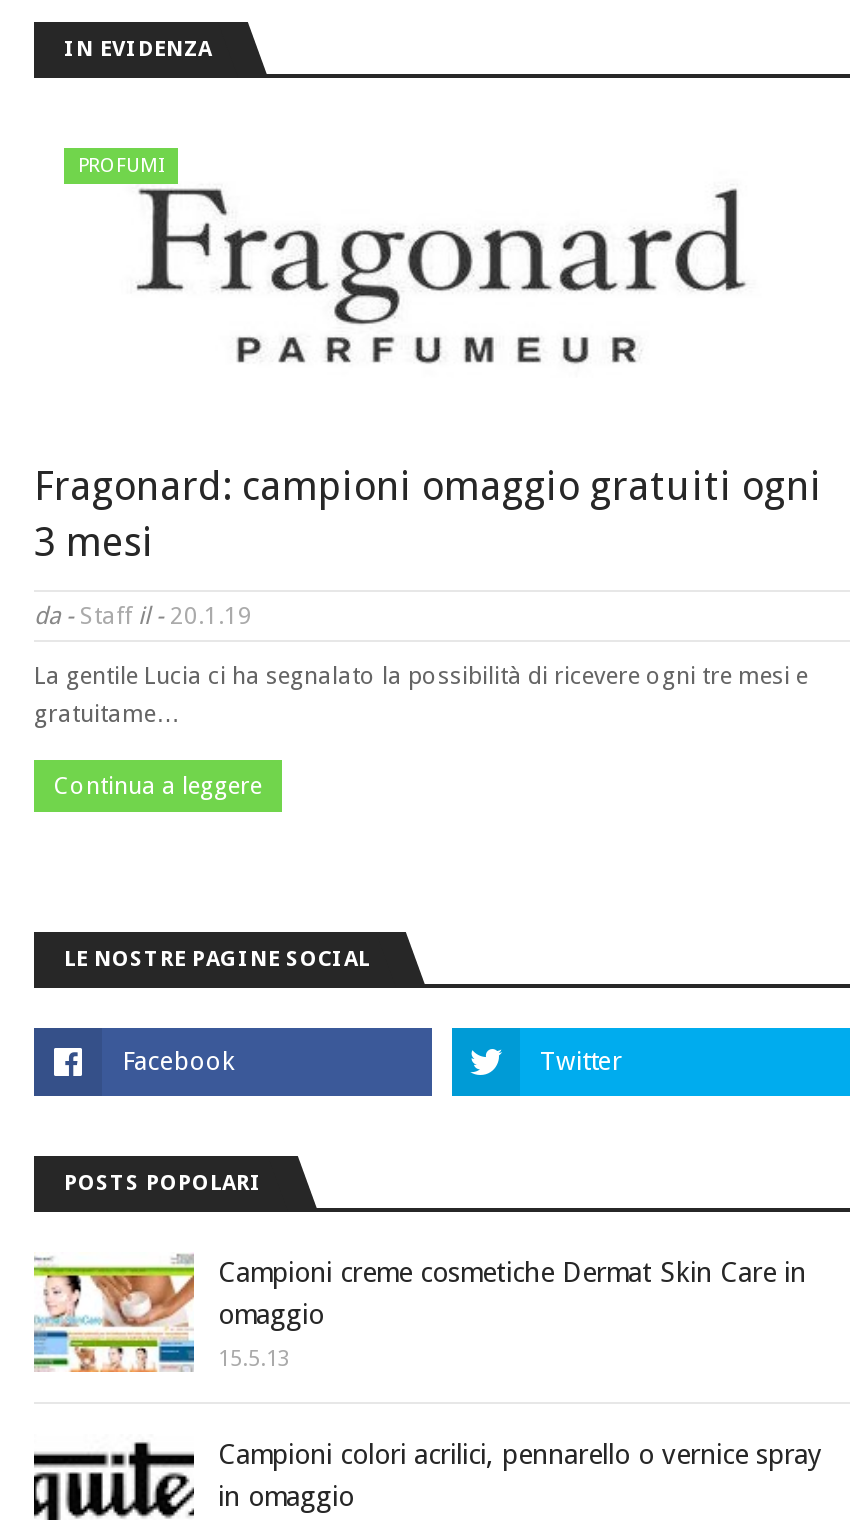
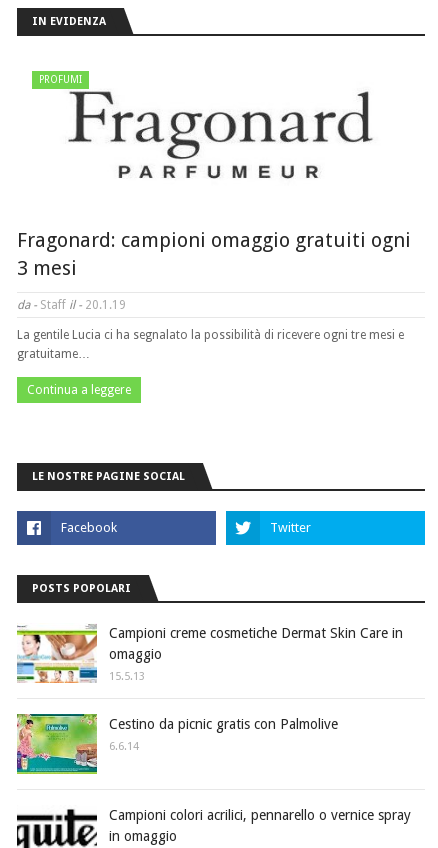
none -> [17,713,338,775] [image] | Cestino da picnic gratis con Palmolive | 6.6.14

